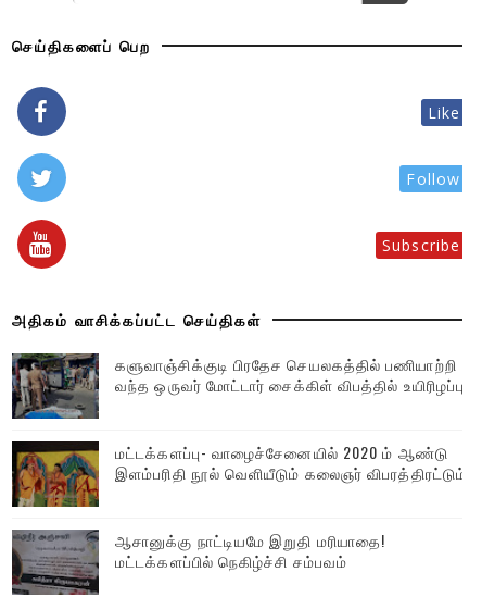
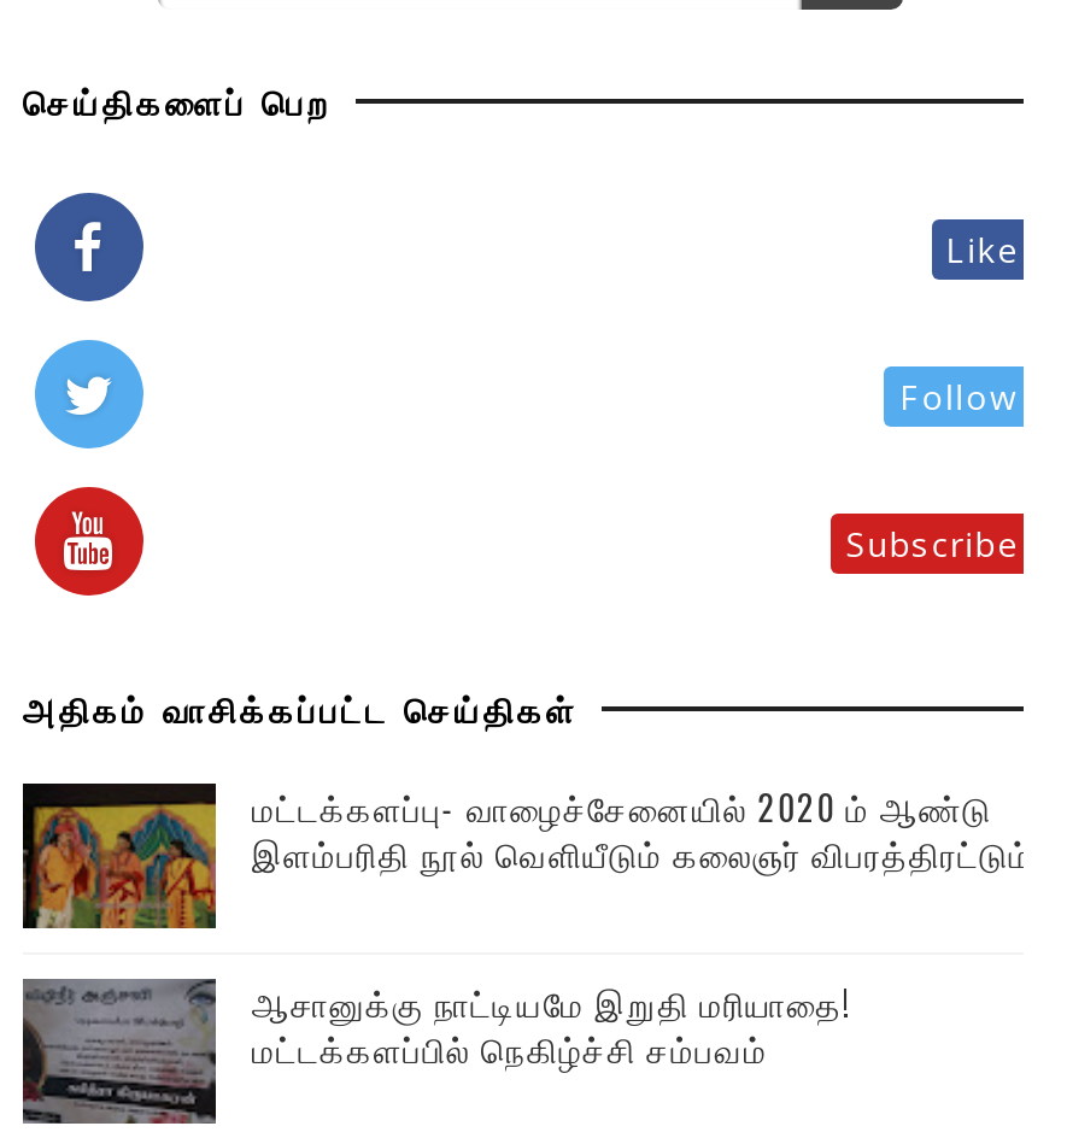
[11,352,465,420] [image] | களுவாஞ்சிக்குடி பிரதேச செயலகத்தில் பணியாற்றி | வந்த ஒருவர் மோட்டார் சைக்கிள் விபத்தில் உயிரிழப்பு -> none

